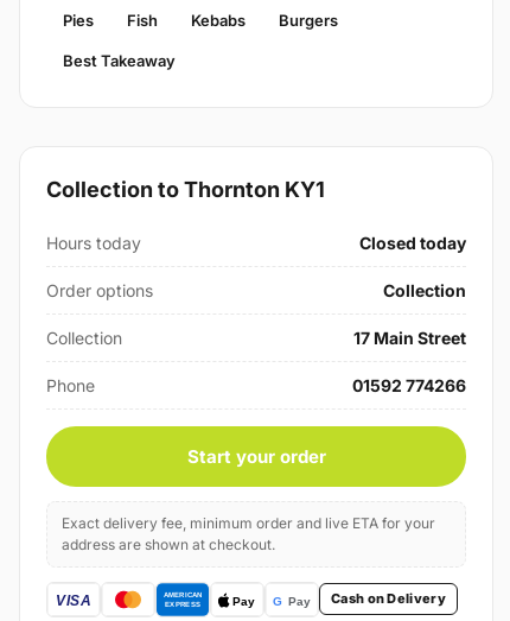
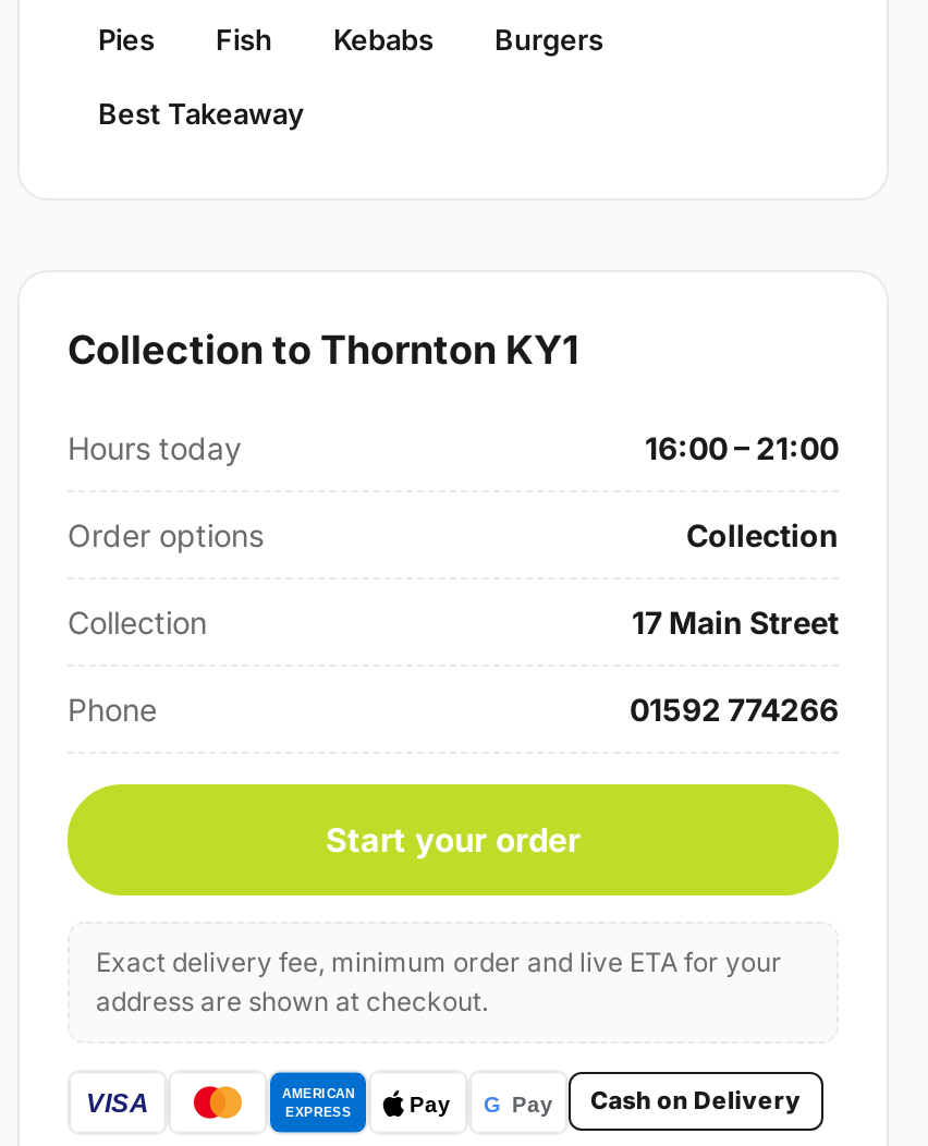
[359,232,466,253] Closed today -> [645,429,839,466] 16:00 – 21:00

